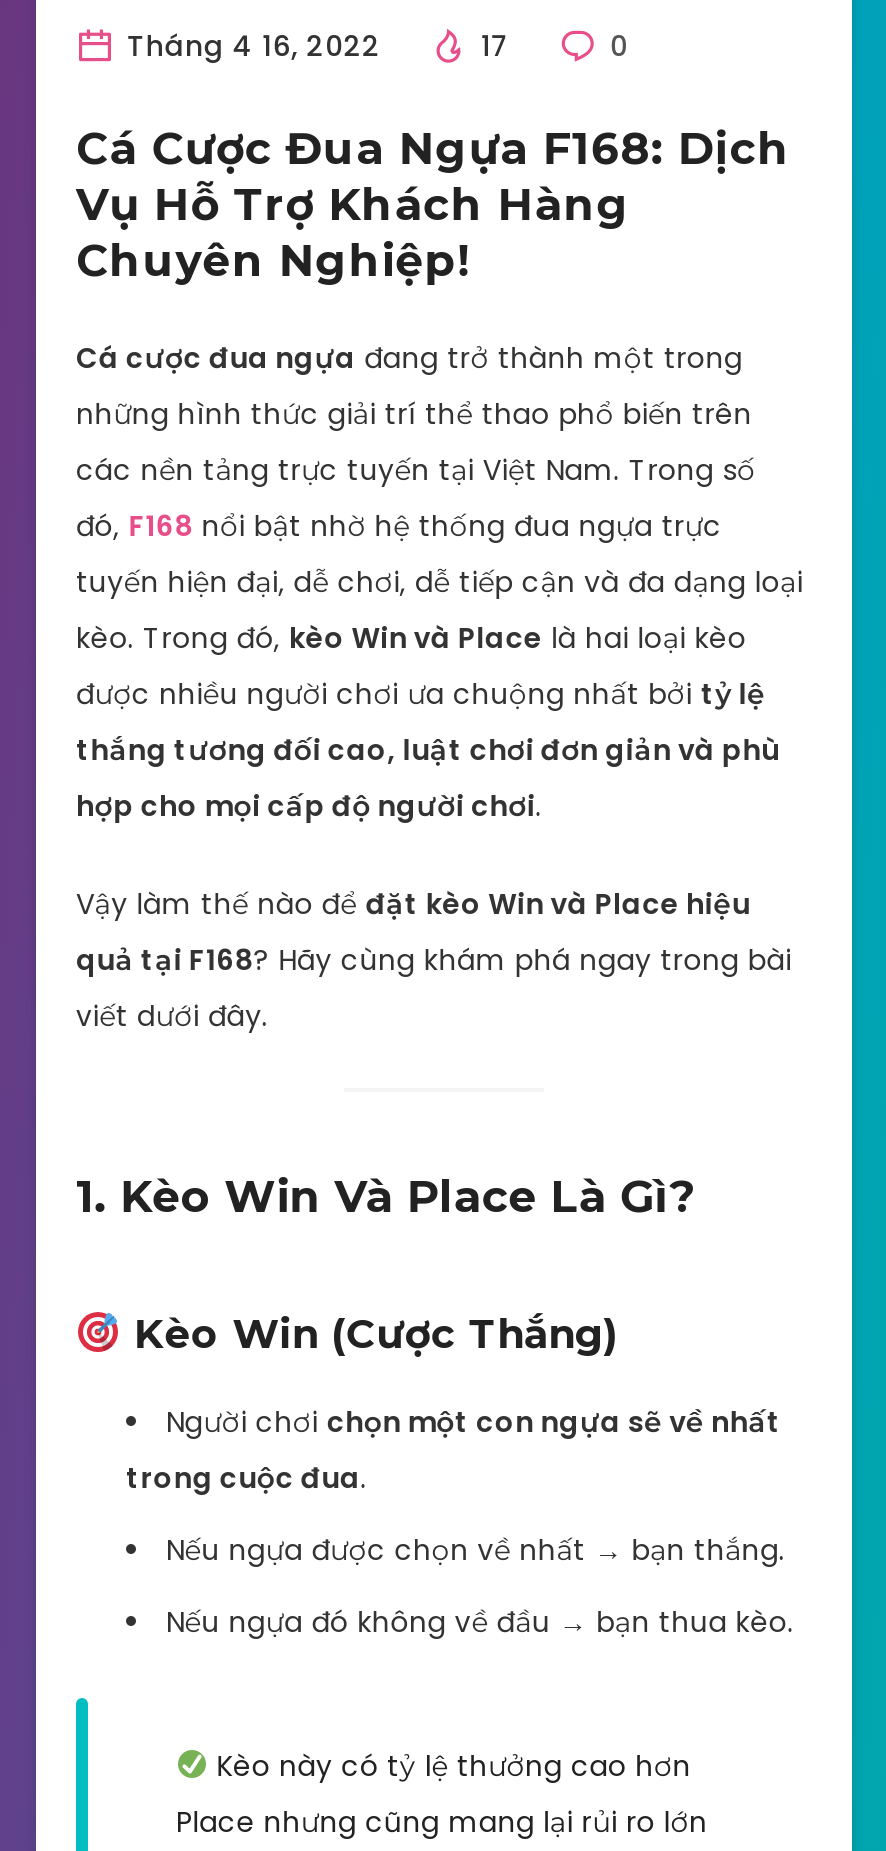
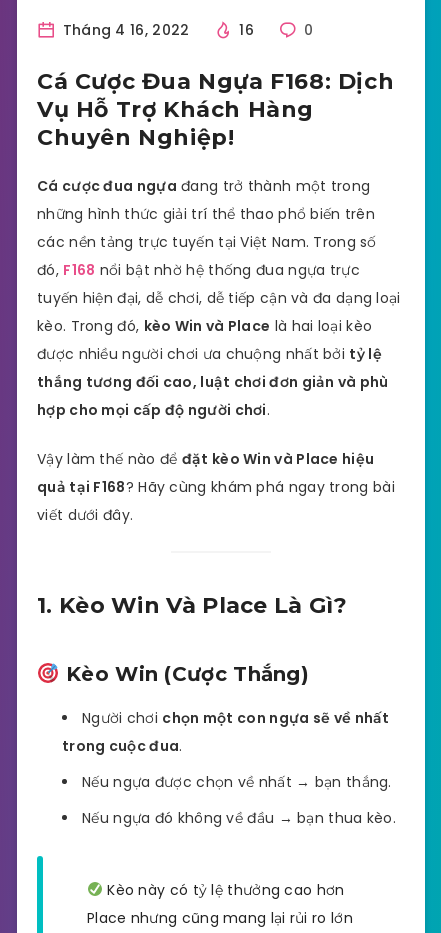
[472,26,518,66] 17 -> [235,20,258,40] 16

